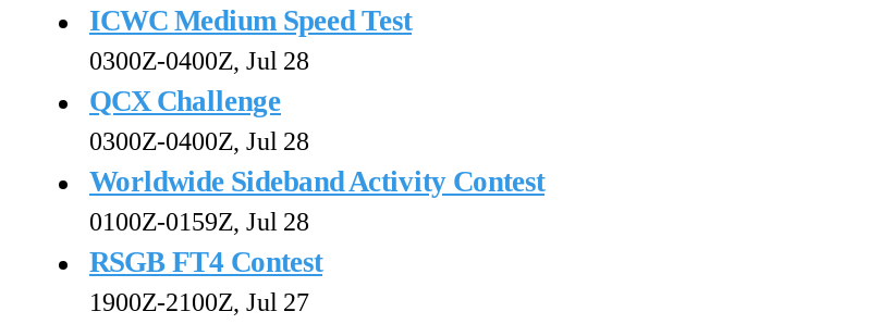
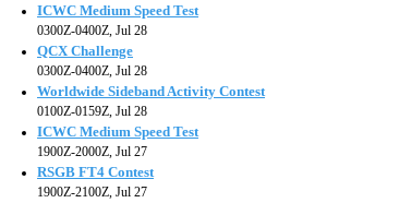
none -> [37,124,198,160] ICWC Medium Speed Test | 1900Z-2000Z, Jul 27

